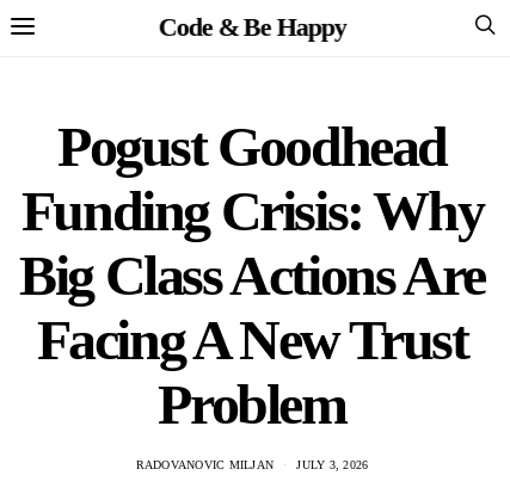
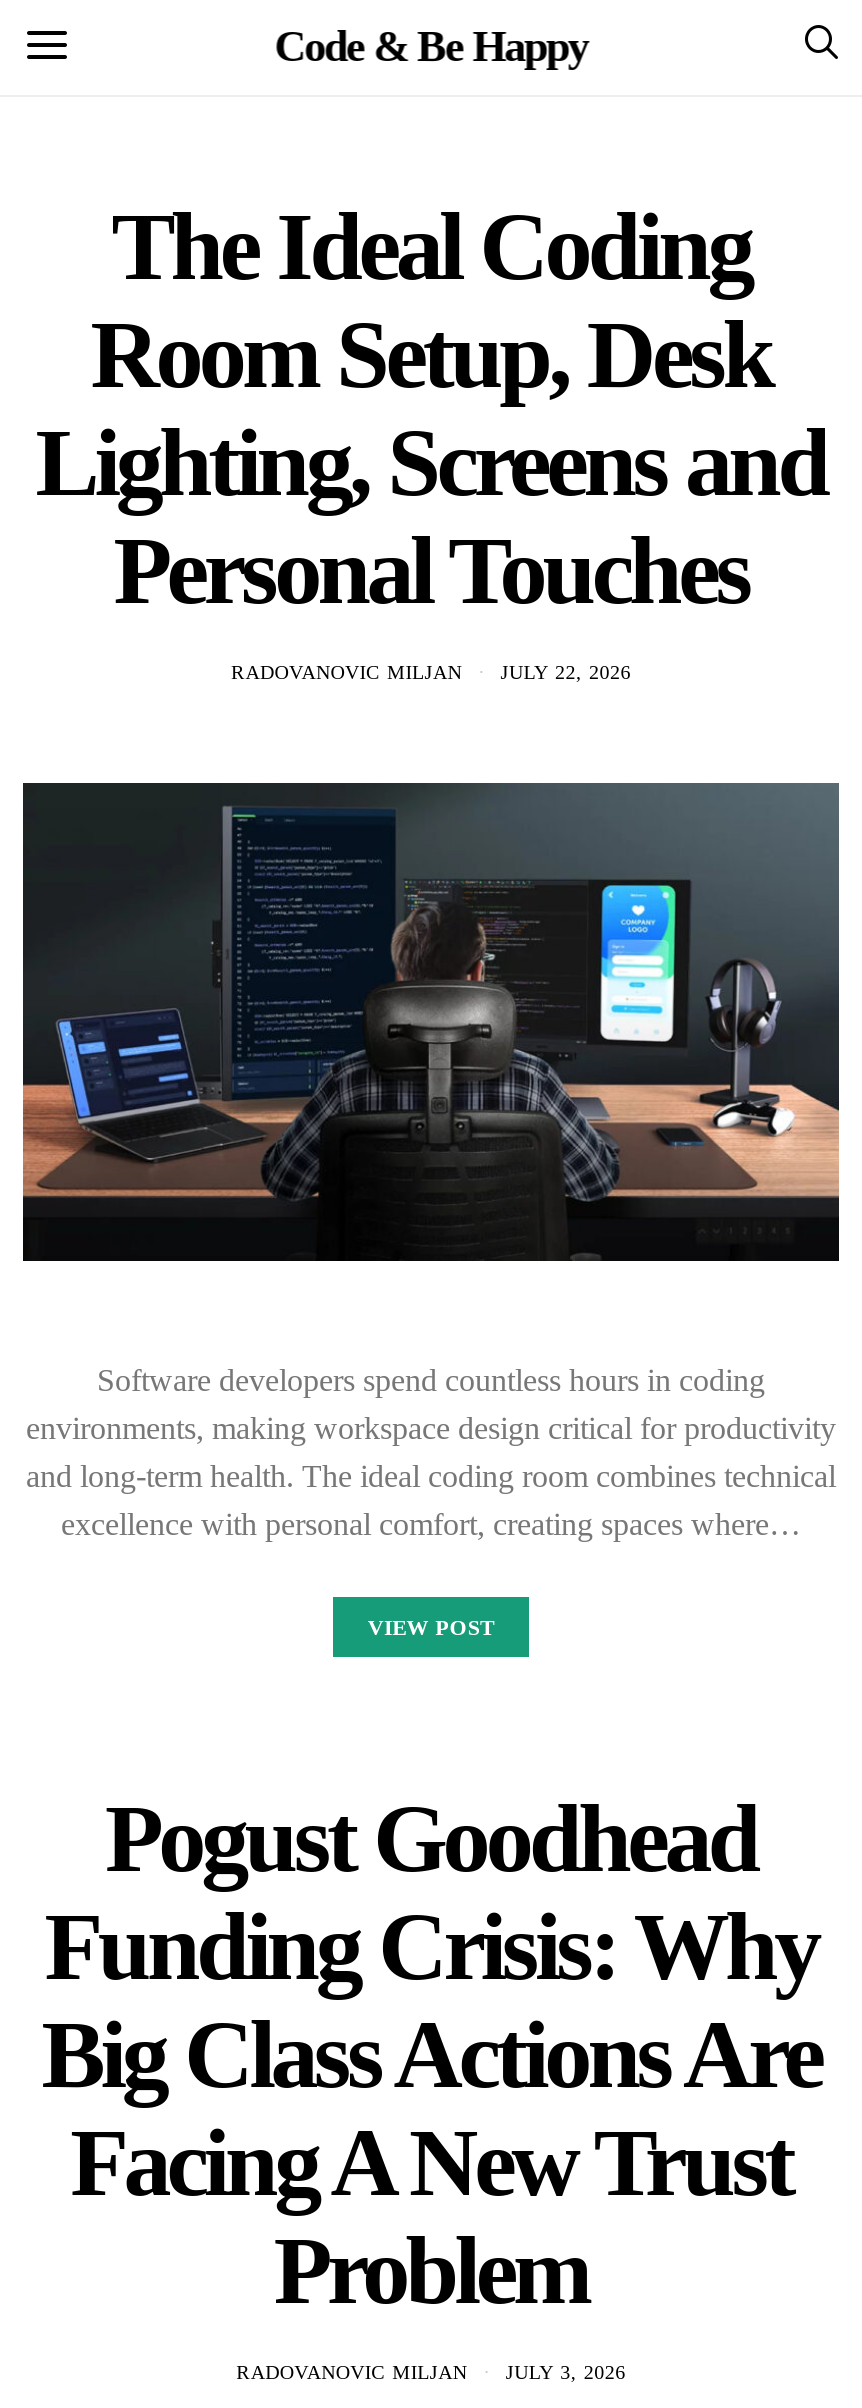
none -> [21,781,841,1263] [image]
none -> [26,1363,836,1639] Software developers spend countless hours in coding | environments, making workspace design critical for productivity | and long-term health. The ideal coding room combines technical | excellence with personal comfort, creating spaces where… | VIEW POST
none -> [35,193,827,683] The Ideal Coding | Room Setup, Desk | Lighting, Screens and | Personal Touches | RADOVANOVIC MILJAN | JULY 22, 2026

